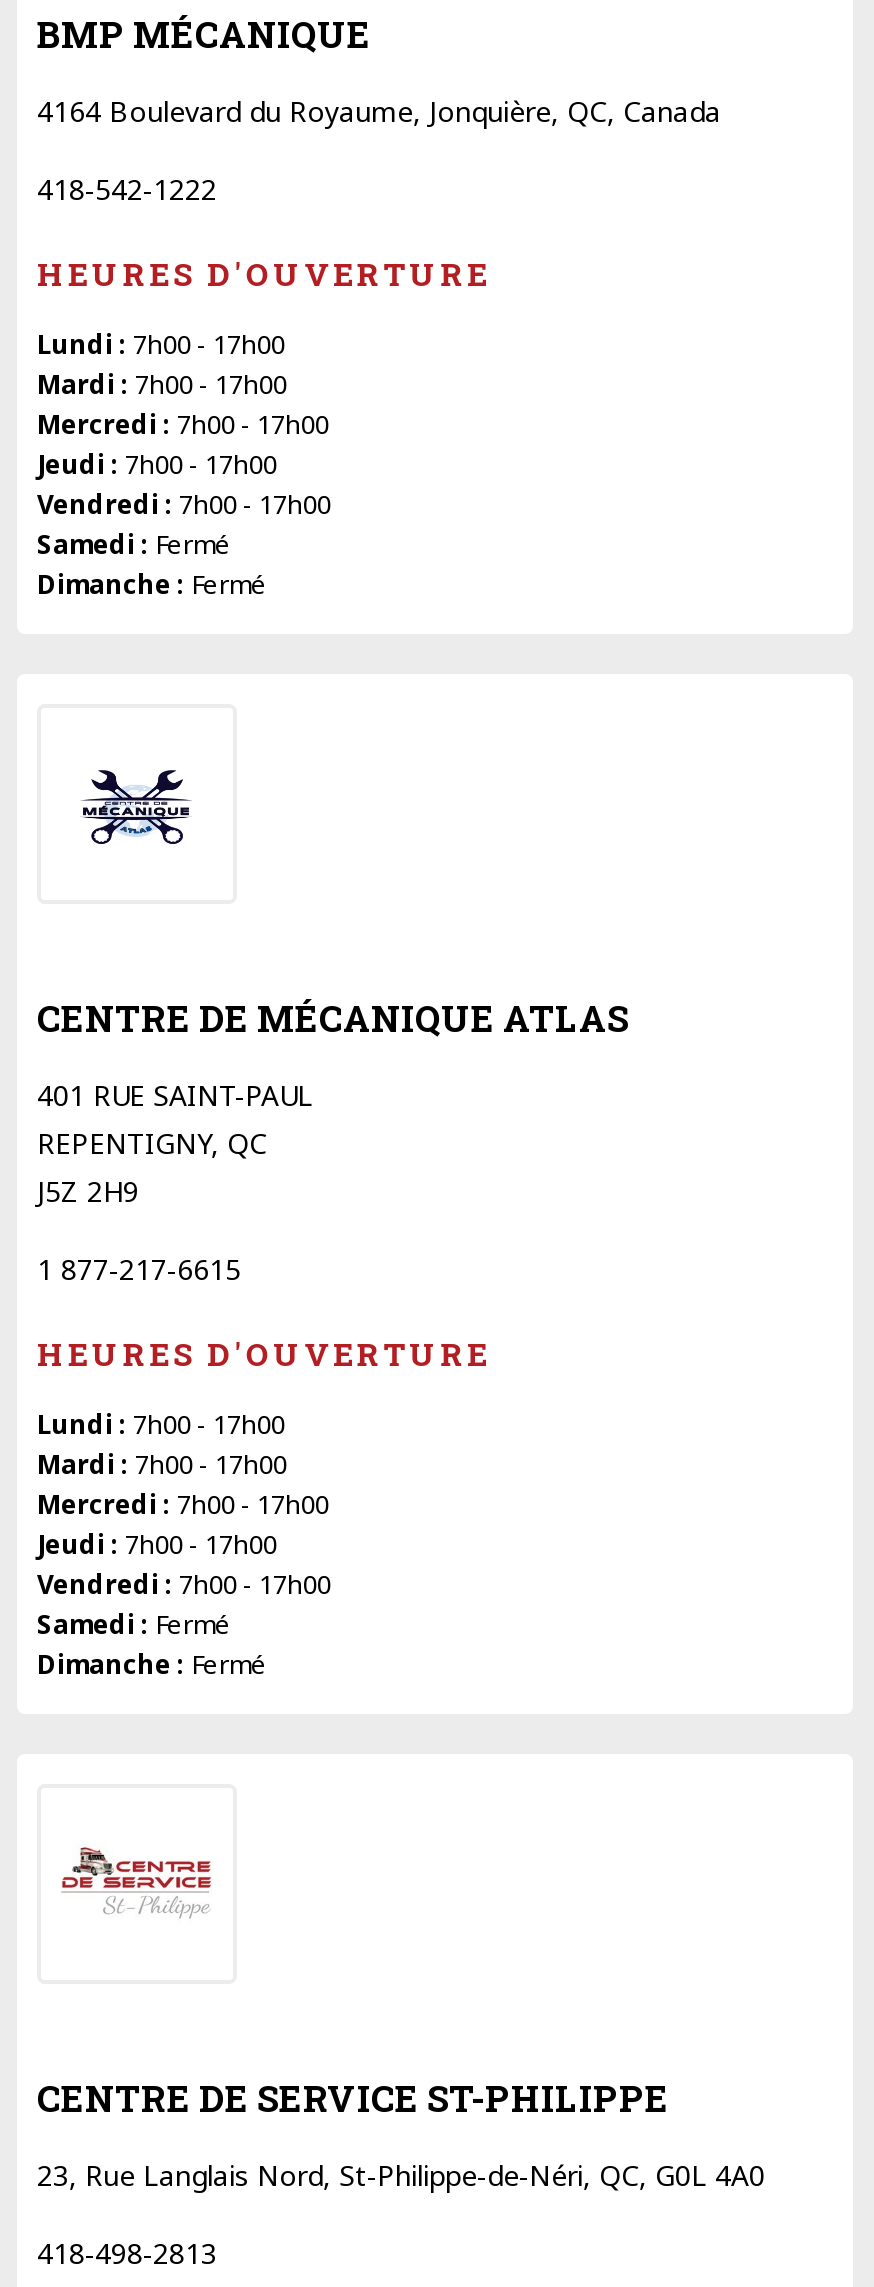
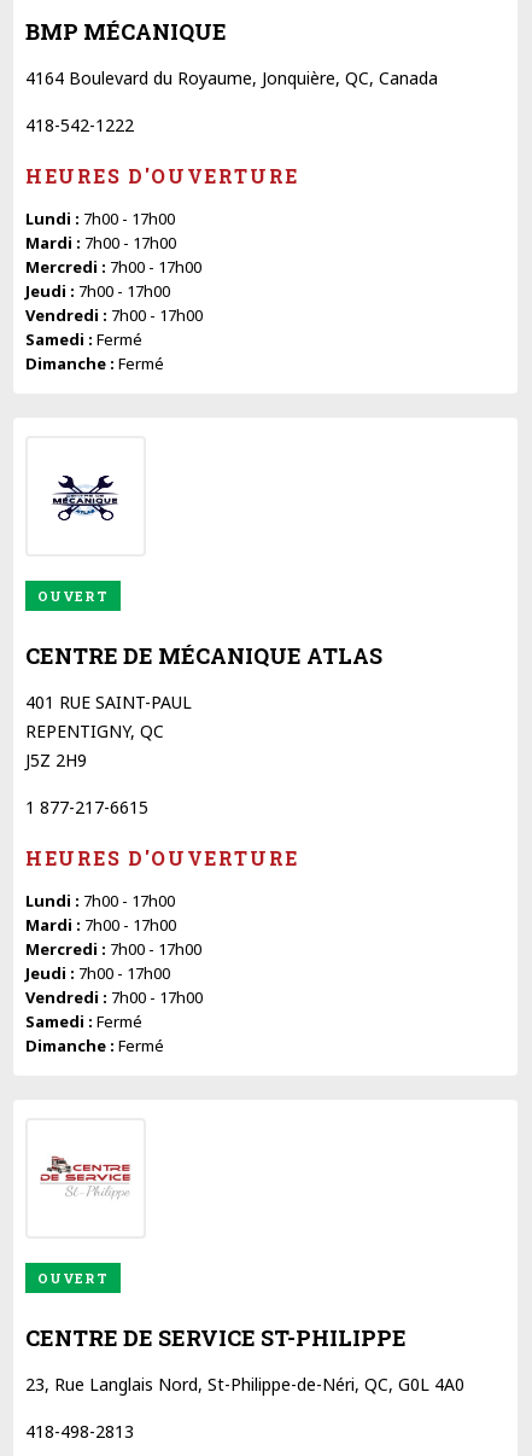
none -> [37,586,108,604] OUVERT
none -> [37,1268,108,1286] OUVERT

